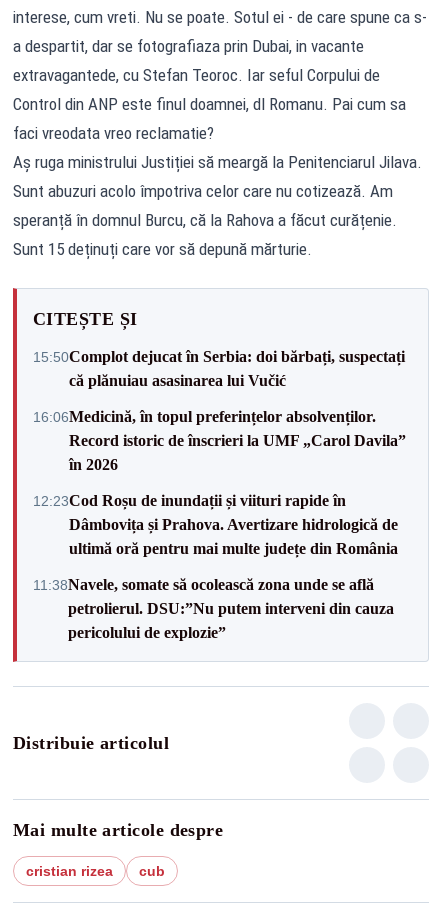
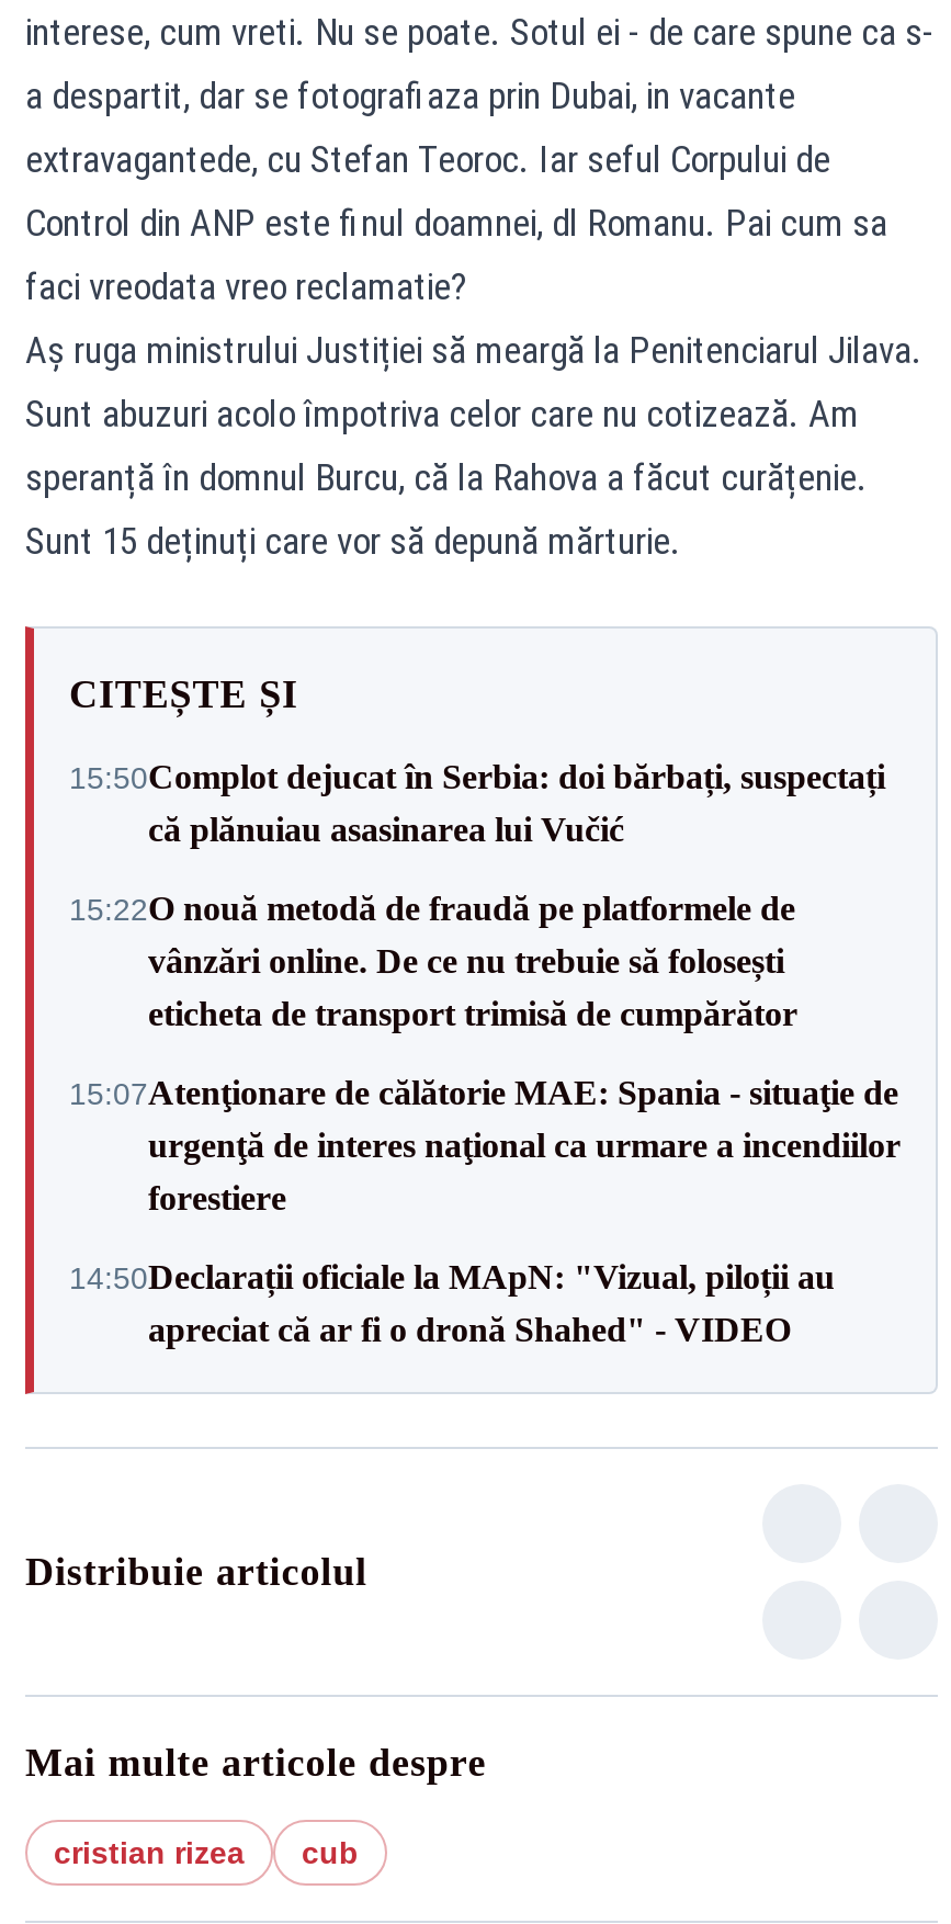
[33,407,406,472] 16:06Medicină, în topul preferințelor absolvenților. | Record istoric de înscrieri la UMF „Carol Davila” | în 2026 -> [69,890,797,1032] 15:22O nouă metodă de fraudă pe platformele de | vânzări online. De ce nu trebuie să folosești | eticheta de transport trimisă de cumpărător
[33,491,398,556] 12:23Cod Roșu de inundații și viituri rapide în | Dâmbovița și Prahova. Avertizare hidrologică de | ultimă oră pentru mai multe județe din România -> [69,1074,901,1216] 15:07Atenţionare de călătorie MAE: Spania - situaţie de | urgenţă de interes naţional ca urmare a incendiilor | forestiere
[33,575,394,640] 11:38Navele, somate să ocolească zona unde se află | petrolierul. DSU:”Nu putem interveni din cauza | pericolului de explozie” -> [69,1258,835,1348] 14:50Declarații oficiale la MApN: "Vizual, piloții au | apreciat că ar fi o dronă Shahed" - VIDEO

